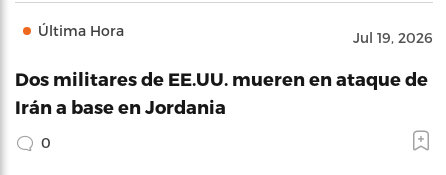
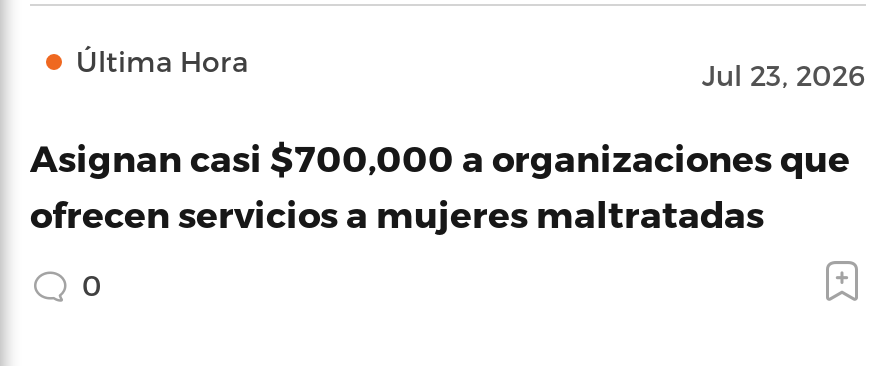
[353,29,433,46] Jul 19, 2026 -> [702,58,866,92] Jul 23, 2026
[15,68,428,117] Dos militares de EE.UU. mueren en ataque de | Irán a base en Jordania -> [30,136,850,234] Asignan casi $700,000 a organizaciones que | ofrecen servicios a mujeres maltratadas

